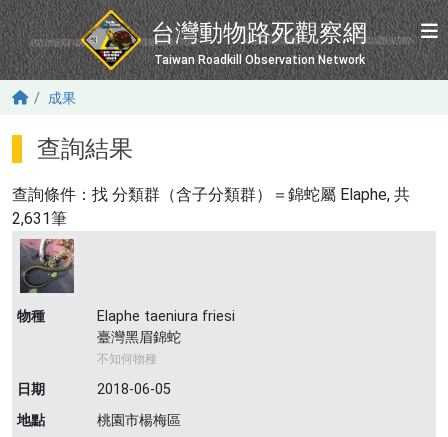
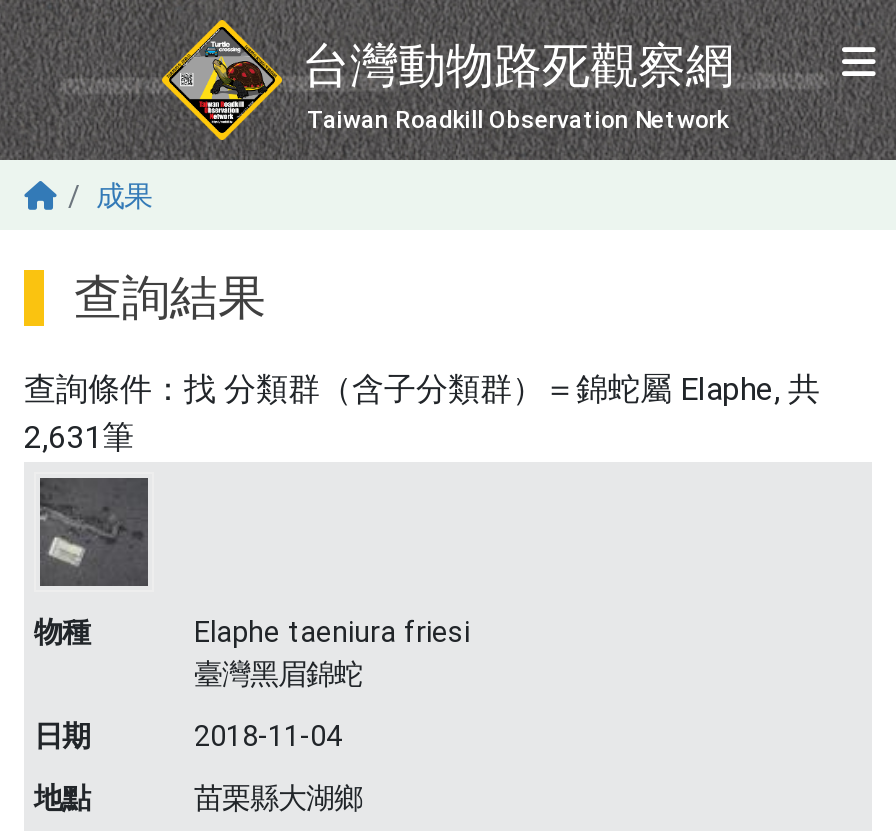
[19,238,75,293] [image] -> [40,476,150,586] [image]
[97,352,157,366] 不知何物種 -> none
[97,381,171,398] 2018-06-05 -> [194,720,342,754] 2018-11-04
[97,412,181,429] 桃園市楊梅區 -> [194,782,362,816] 苗栗縣大湖鄉

